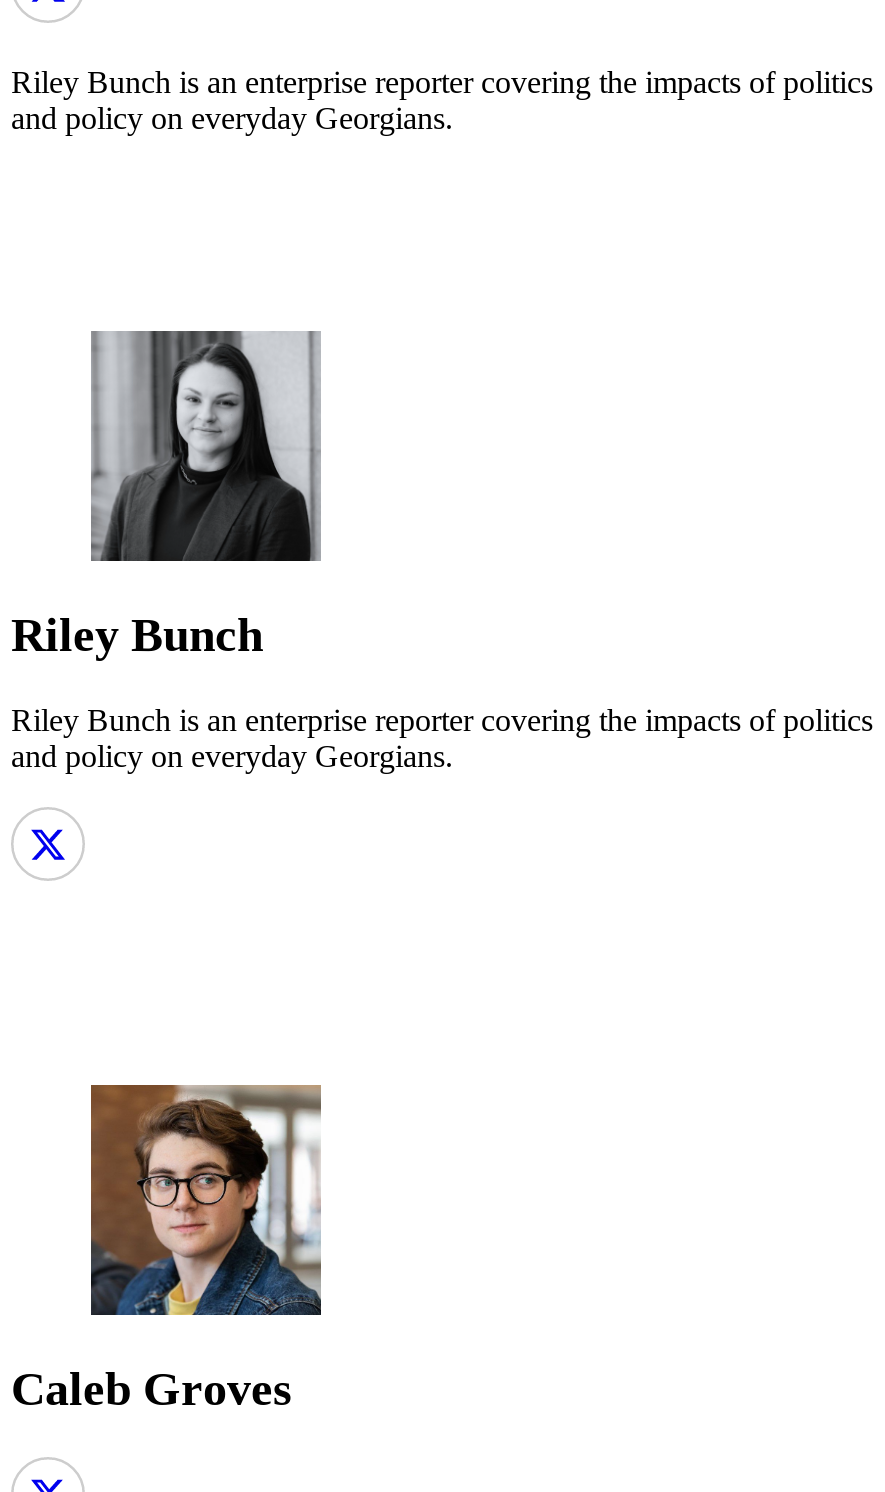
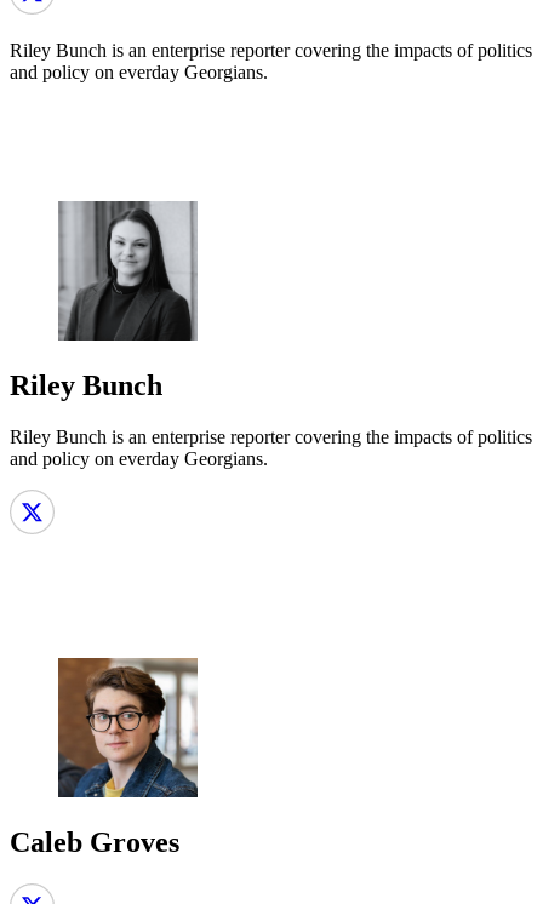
[11,101,453,135] and policy on everyday Georgians. -> [10,61,268,82] and policy on everday Georgians.
[11,739,453,773] and policy on everyday Georgians. -> [10,448,268,468] and policy on everday Georgians.

